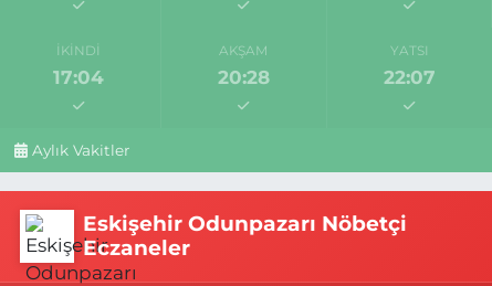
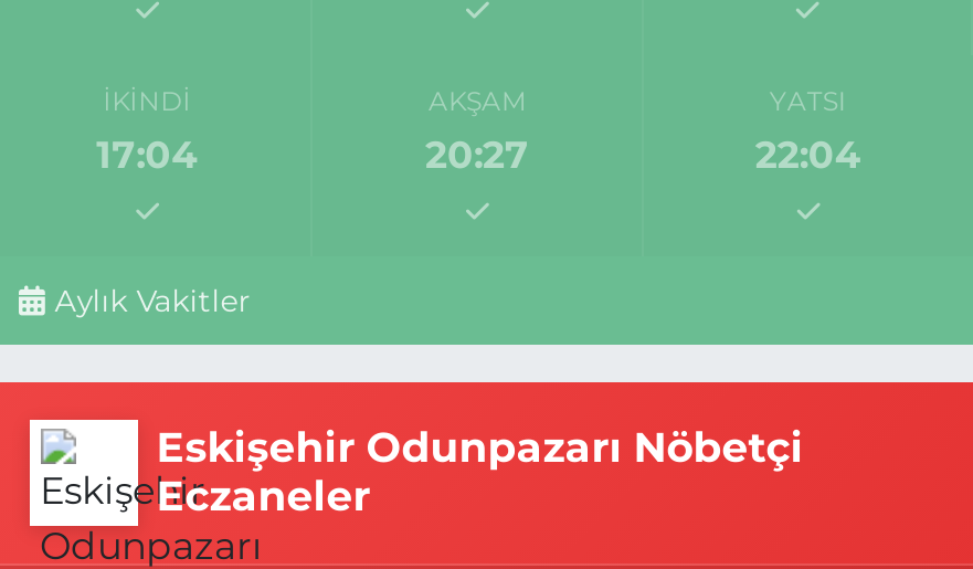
[218,66,270,88] 20:28 -> [425,132,529,177] 20:27
[383,66,435,88] 22:07 -> [755,132,861,177] 22:04

